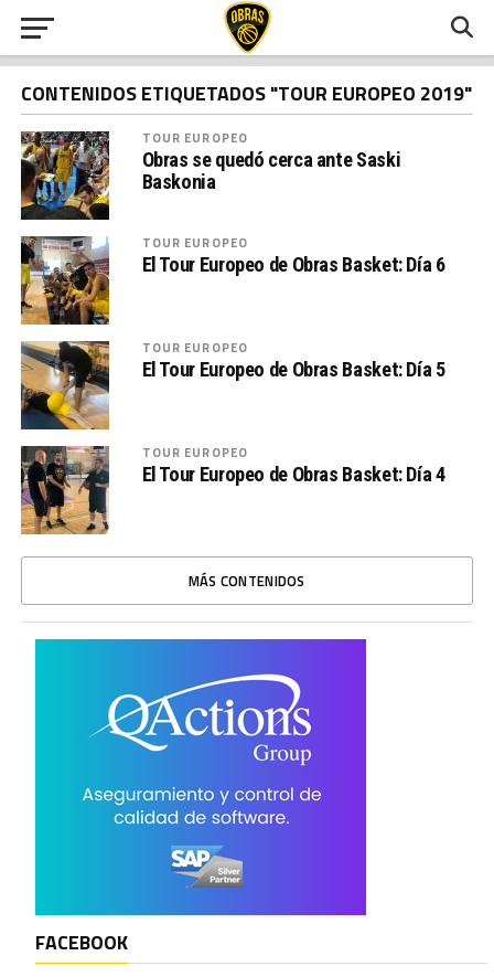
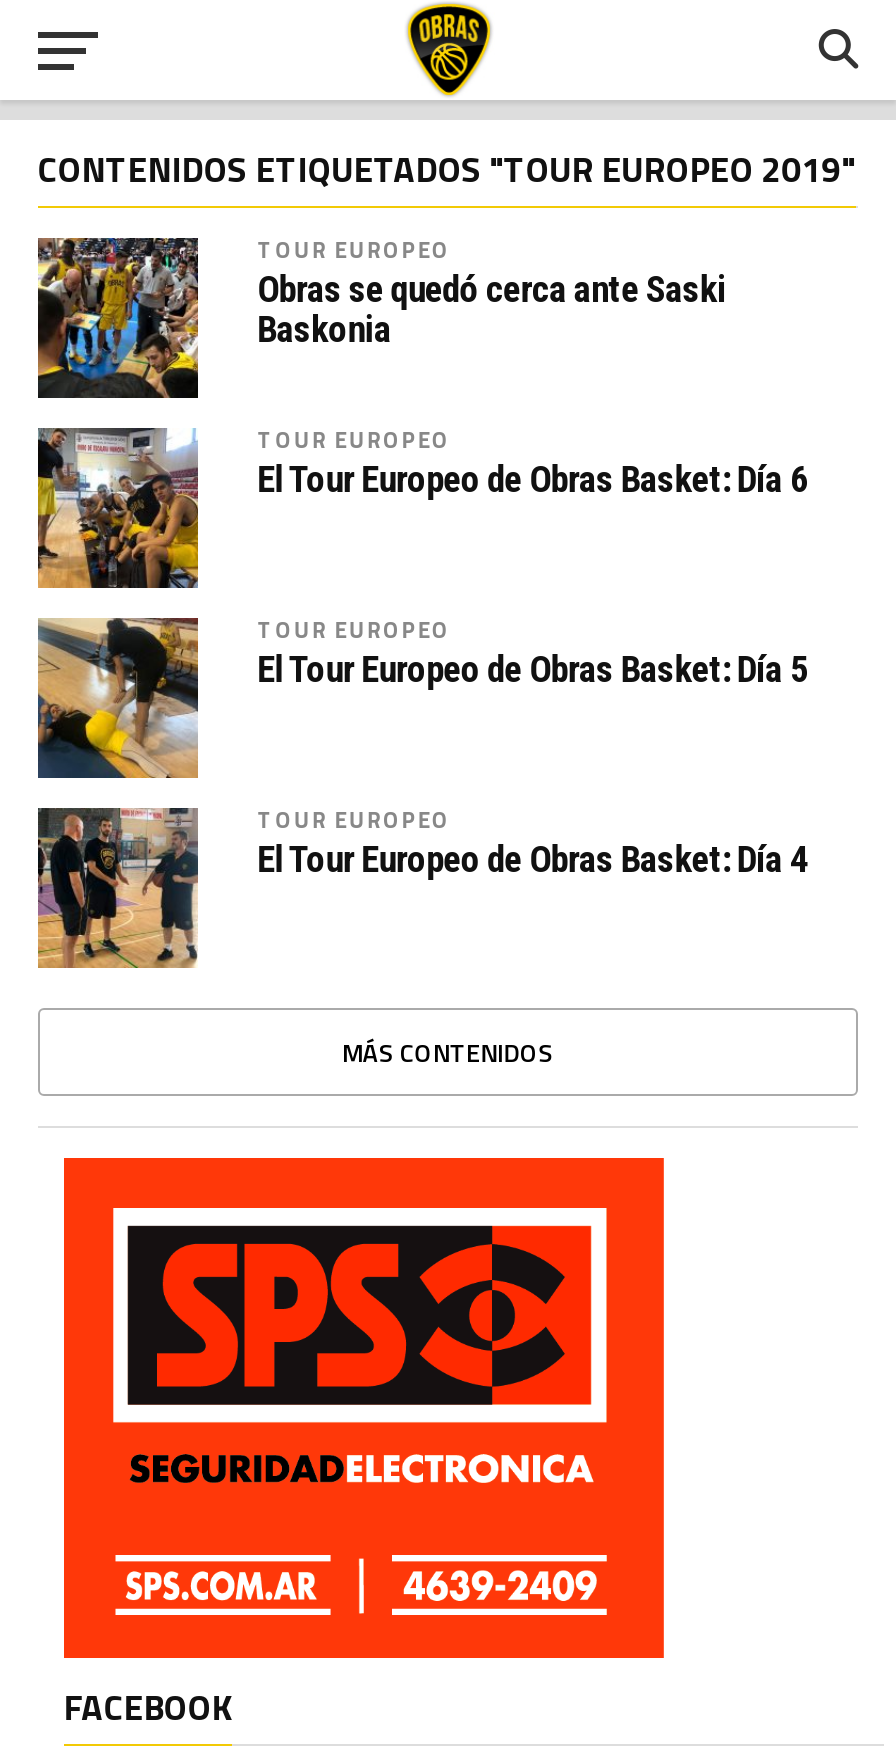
[34,638,367,916] [image] -> [62,1156,666,1660] [image]

